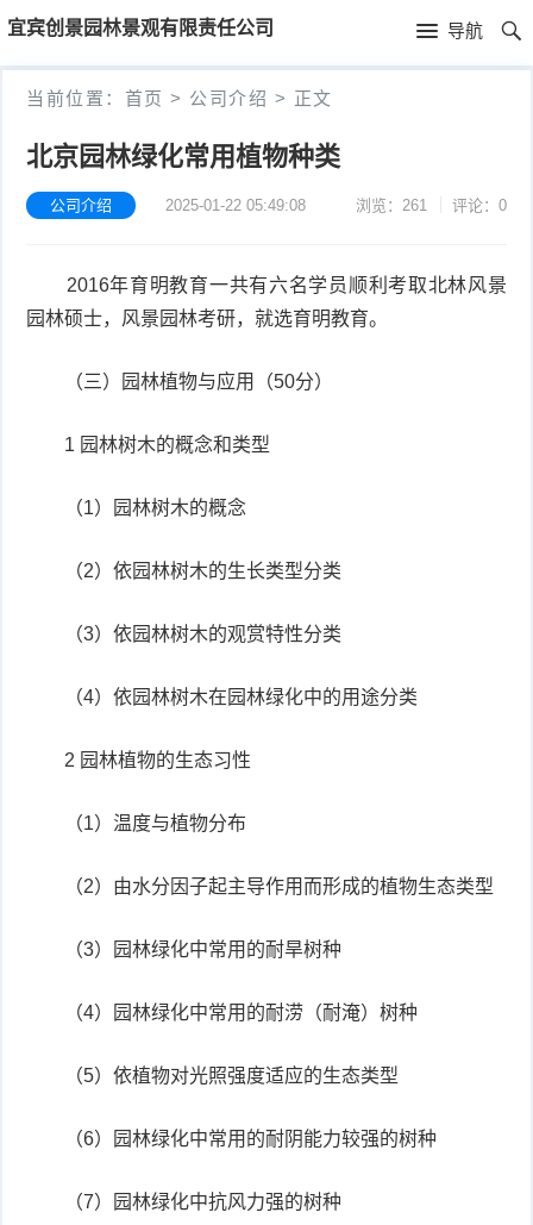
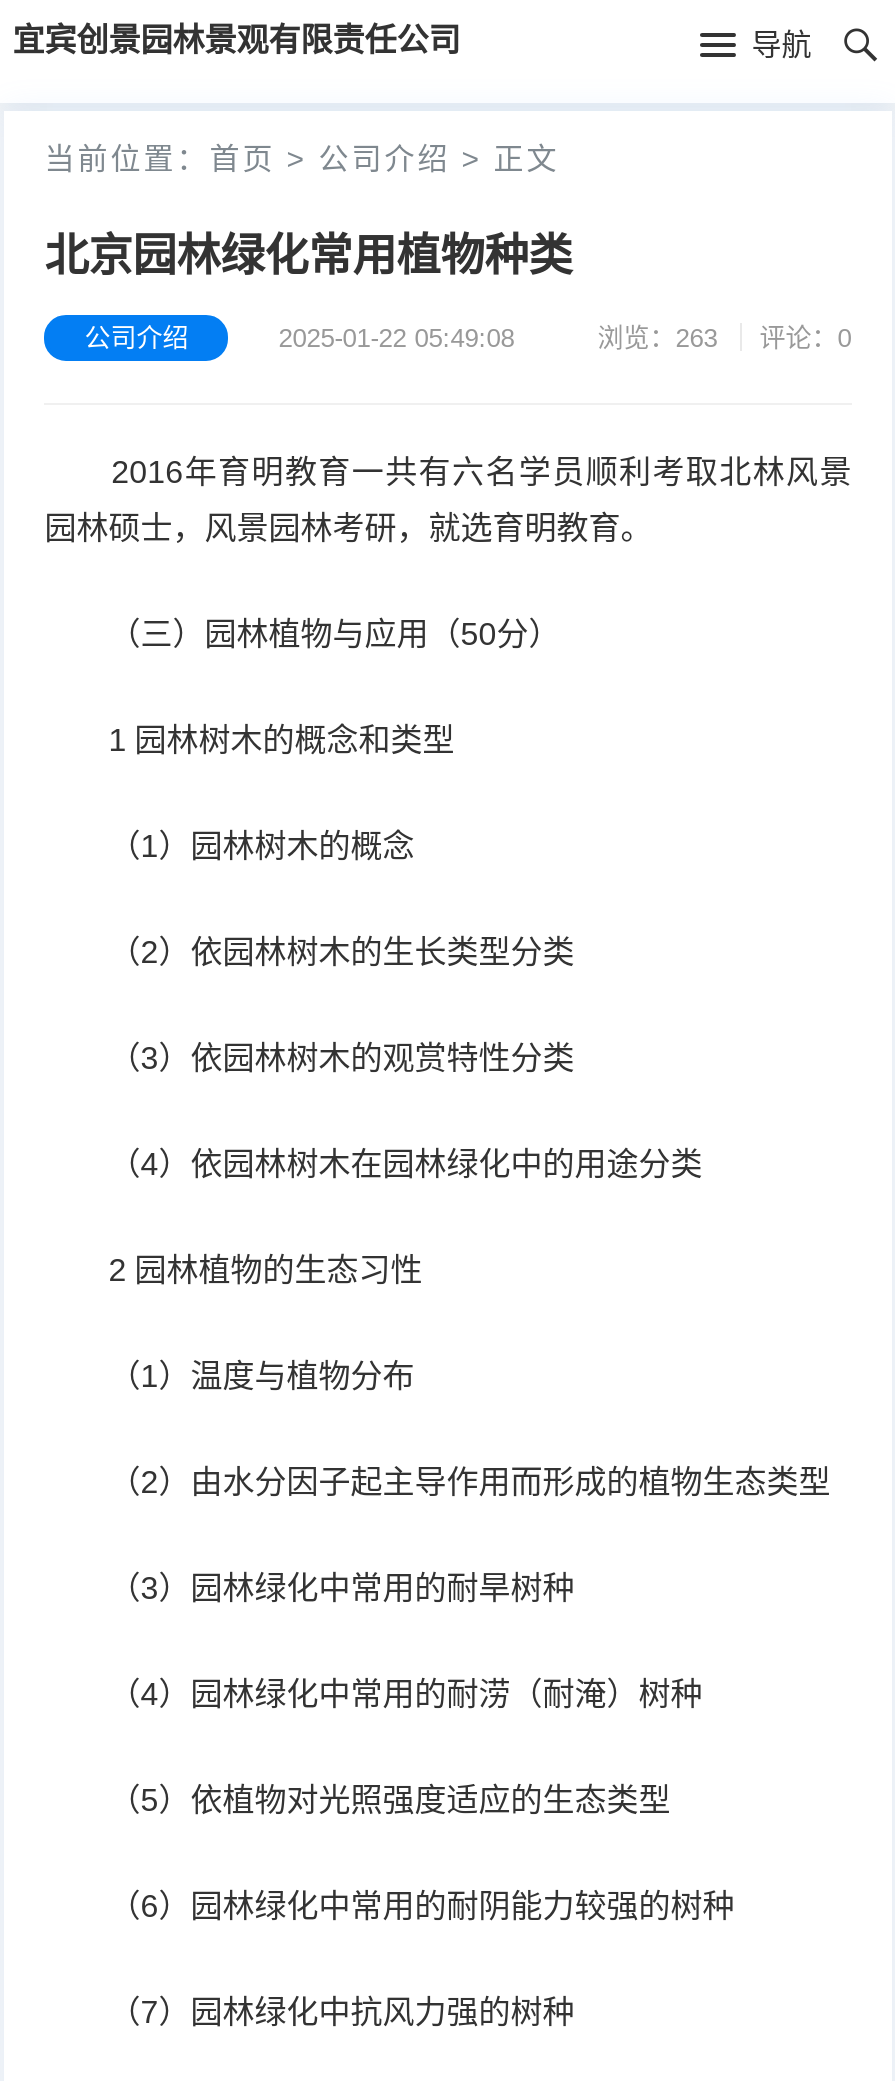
[355,196,507,214] 浏览：261 评论：0 -> [598,323,852,353] 浏览：263 评论：0

